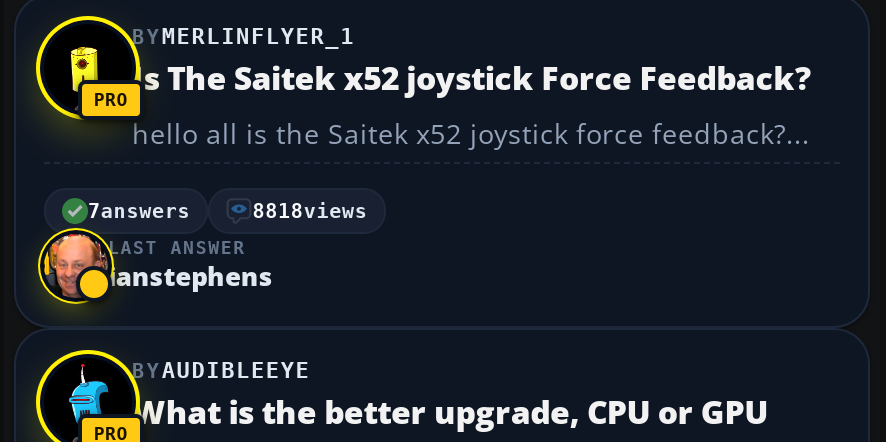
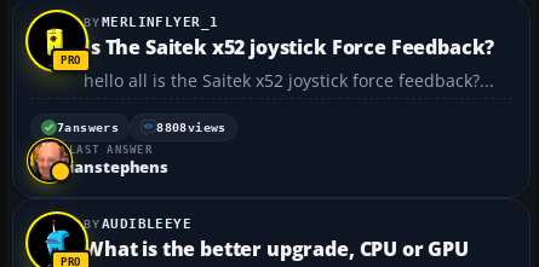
[252,200,368,222] 8818views -> [156,121,226,134] 8808views

